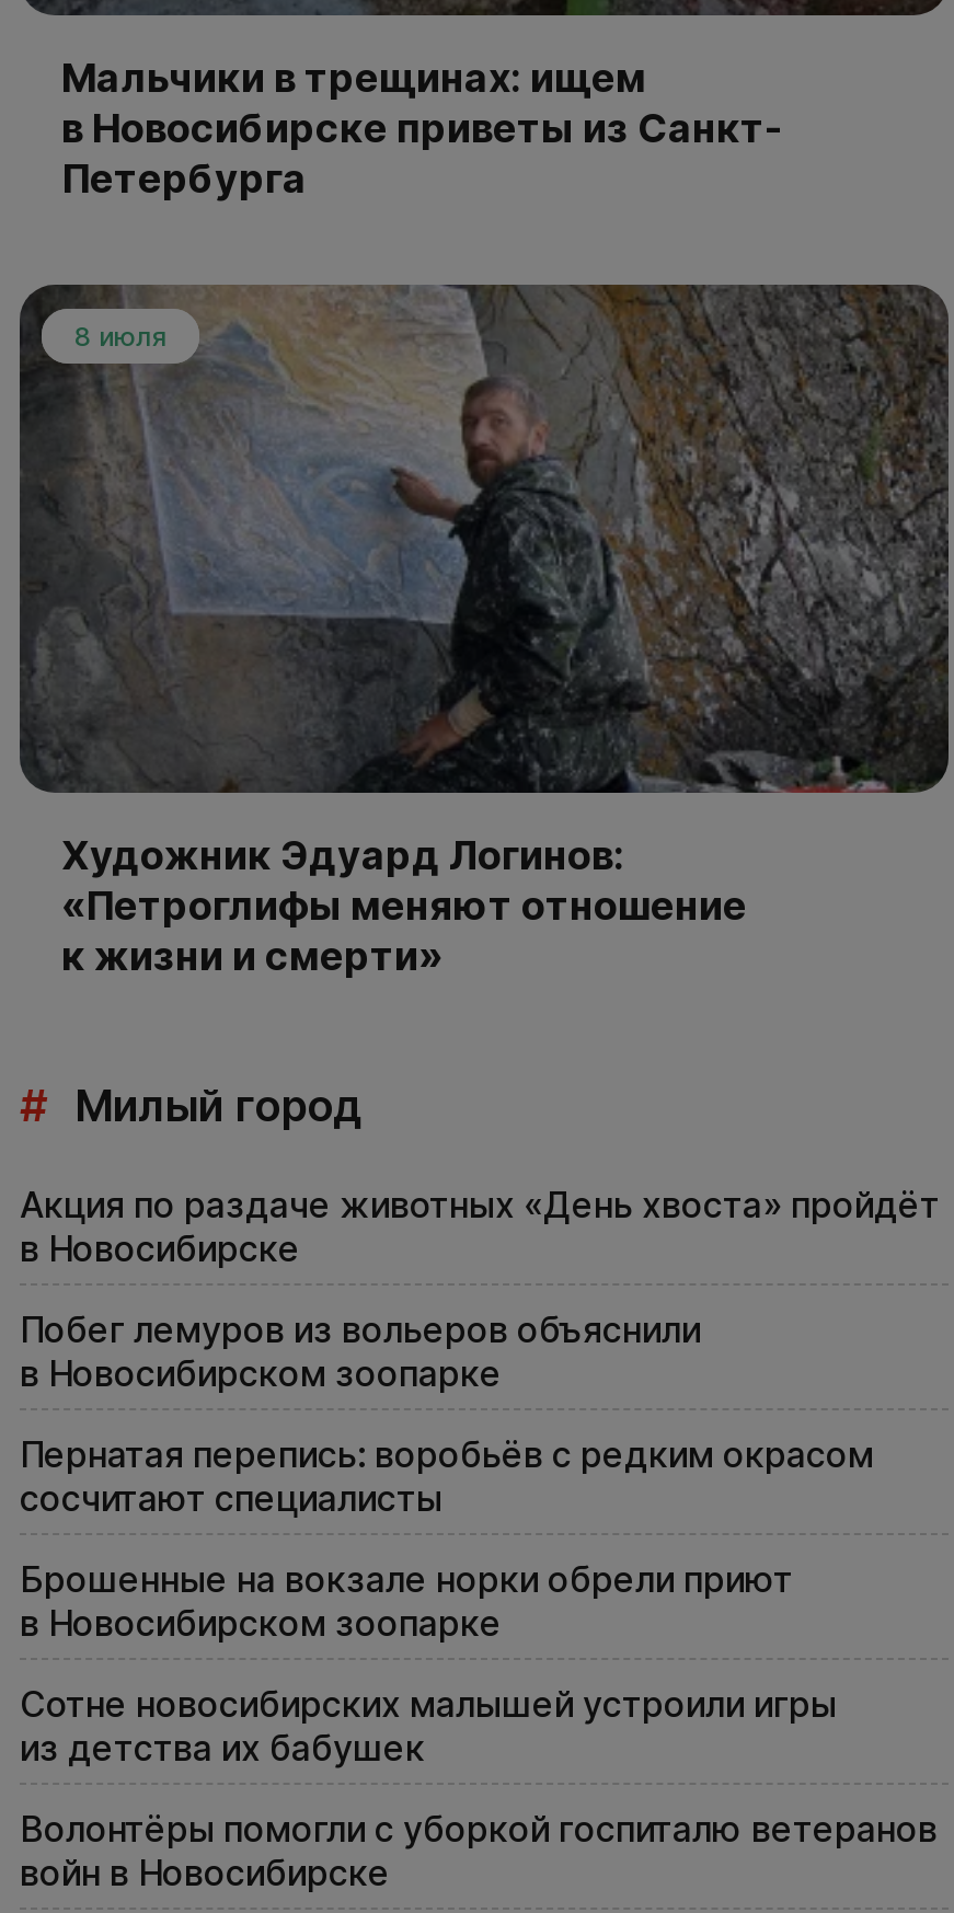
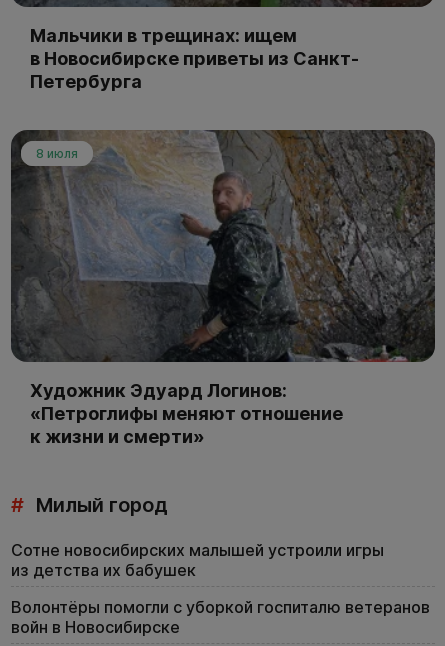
[20,1182,940,1644] Акция по раздаче животных «День хвоста» пройдёт | в Новосибирске | Побег лемуров из вольеров объяснили | в Новосибирском зоопарке | Пернатая перепись: воробьёв с редким окрасом | сосчитают специалисты | Брошенные на вокзале норки обрели приют | в Новосибирском зоопарке -> none

